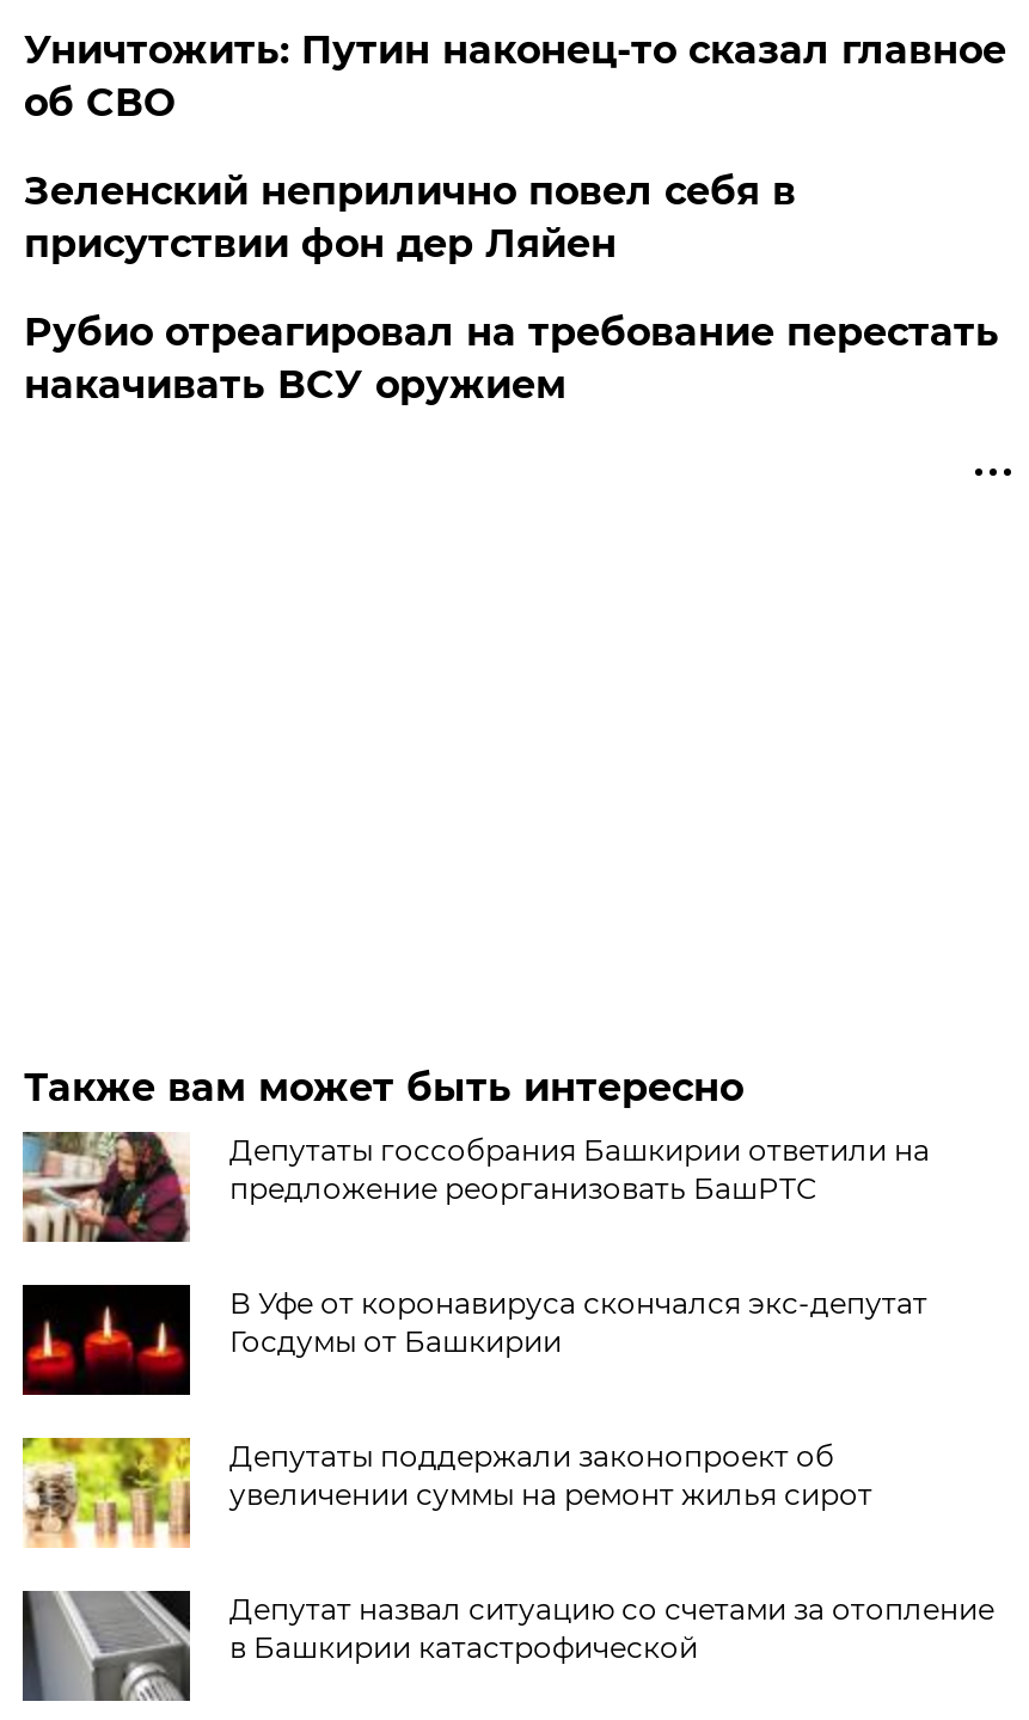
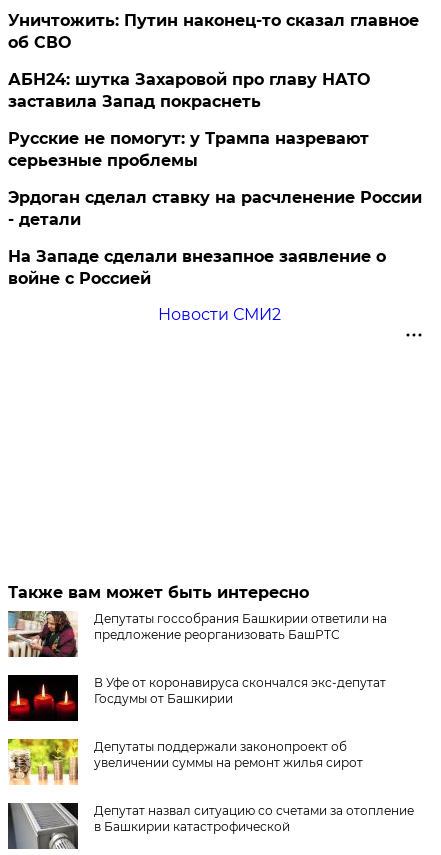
[24,169,999,408] Зеленский неприлично повел cебя в | присутствии фон дер Ляйен | Рубио отреагировал на требование перестать | накачивать ВСУ оружием -> [8,70,422,324] АБН24: шутка Захаровой про главу НАТО | заставила Запад покраснеть | Русские не помогут: у Трампа назревают | серьезные проблемы | Эрдоган сделал ставку на расчленение России | - детали | На Западе сделали внезапное заявление о | войне с Россией | Новости СМИ2

